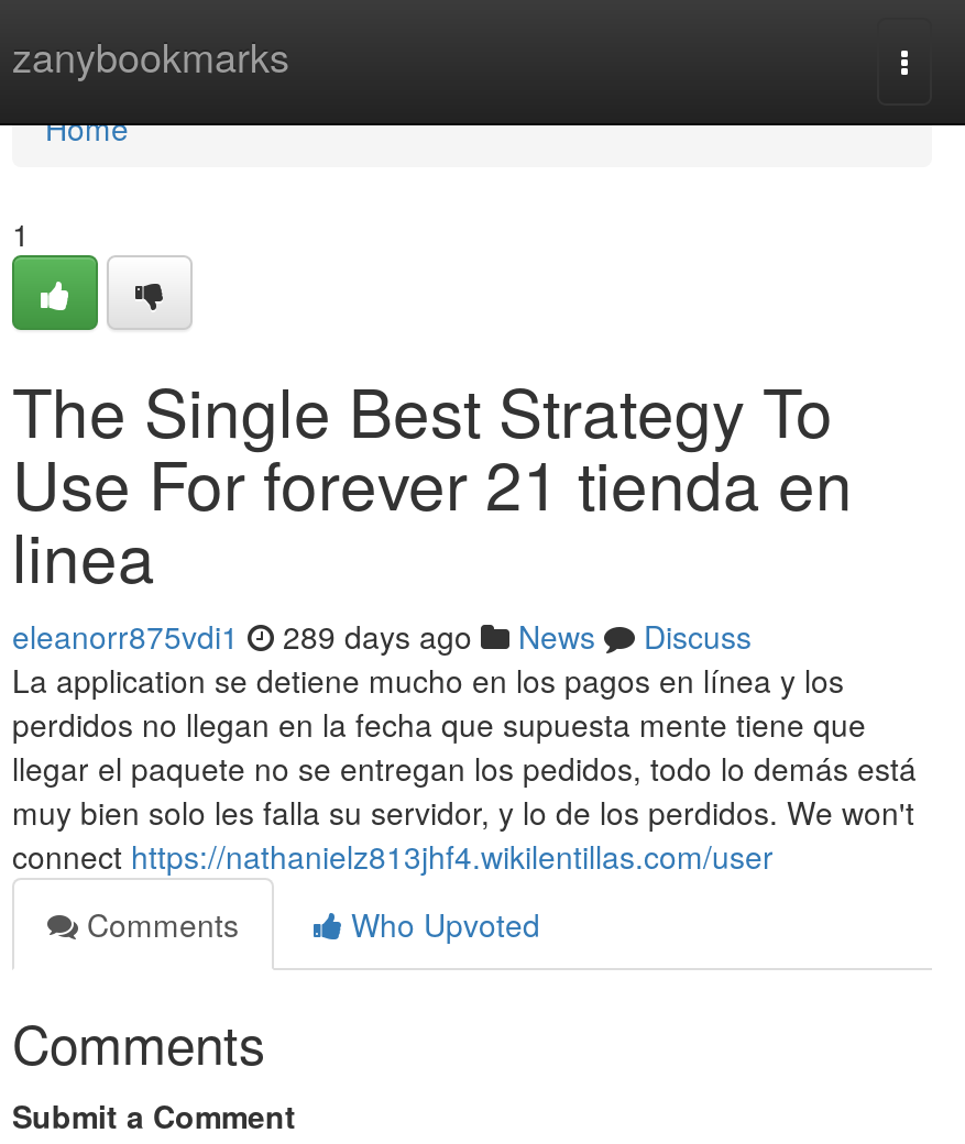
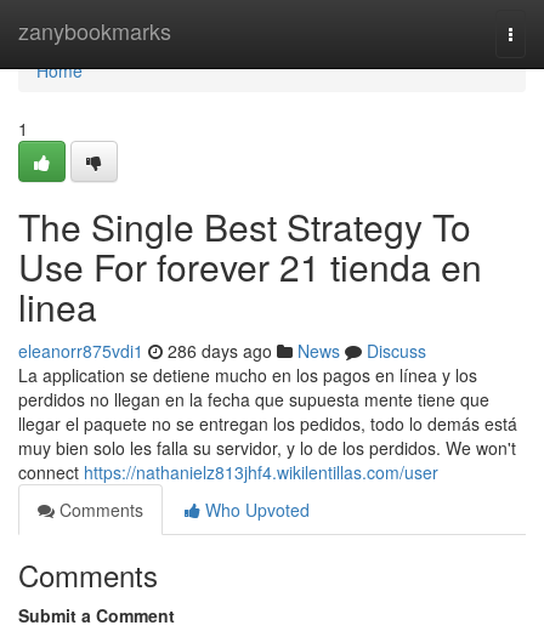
[12,614,752,658] eleanorr875vdi1 289 days ago News Discuss -> [18,339,426,363] eleanorr875vdi1 286 days ago News Discuss

